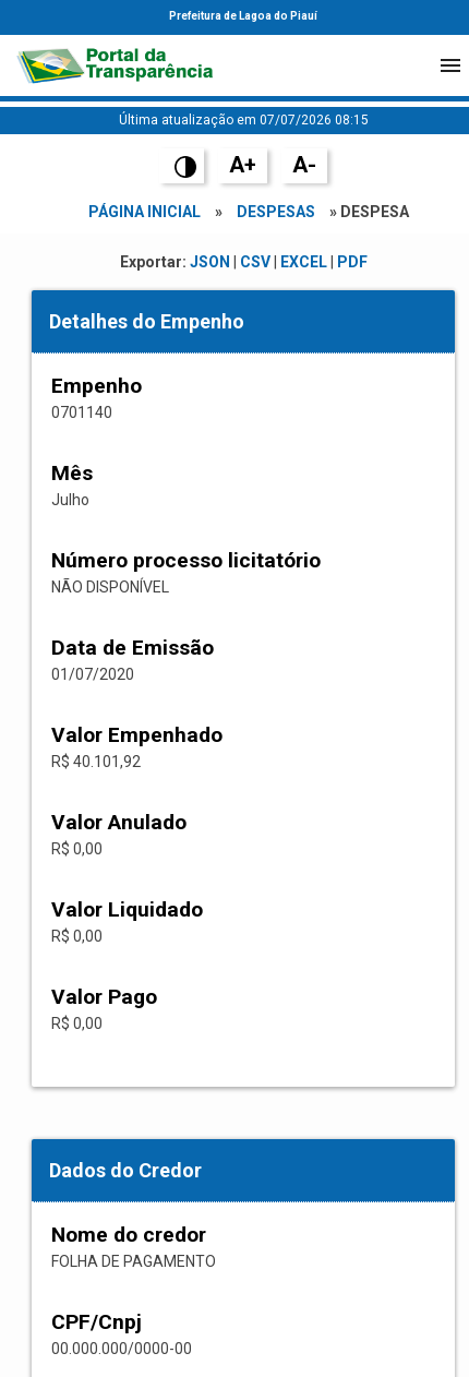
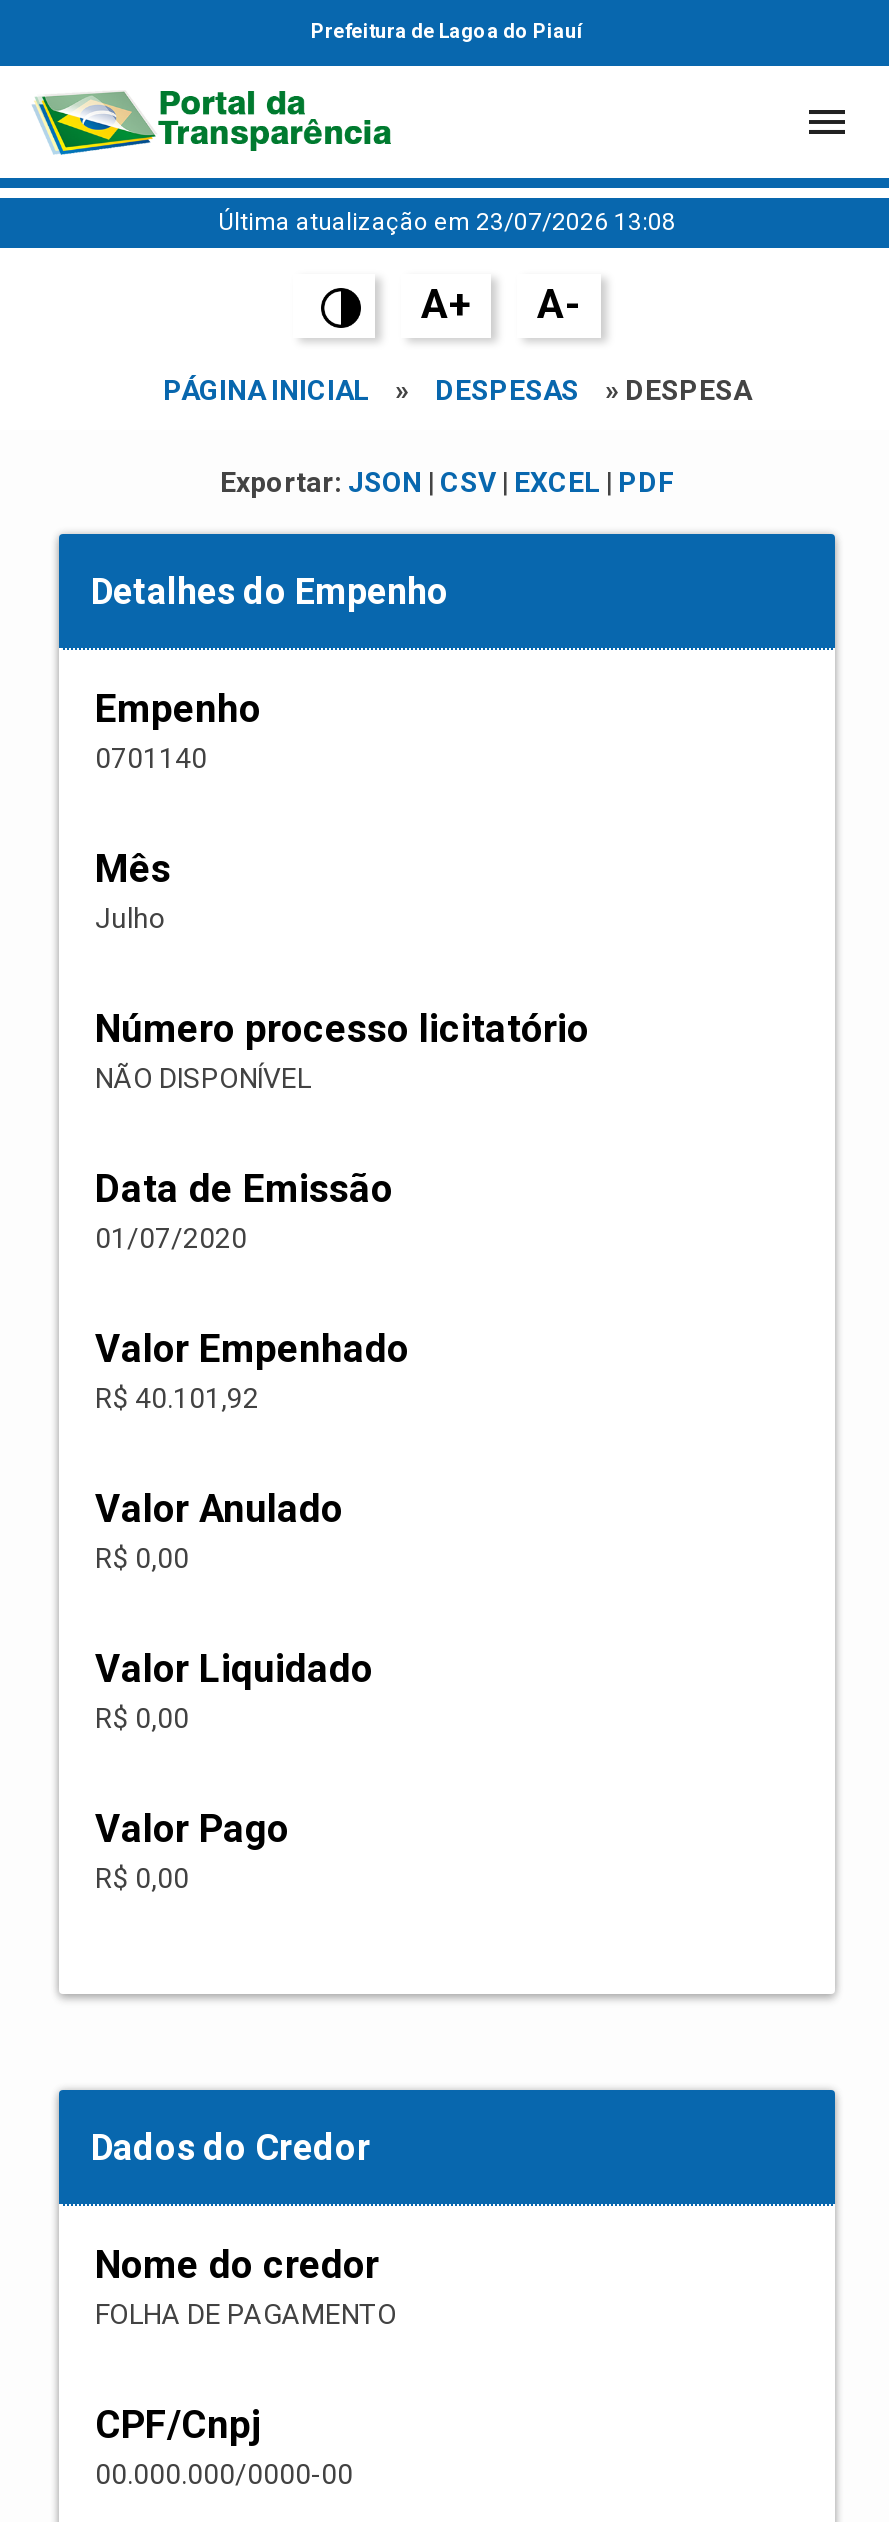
[118,112,368,128] Última atualização em 07/07/2026 08:15 -> [218,208,676,236] Última atualização em 23/07/2026 13:08

